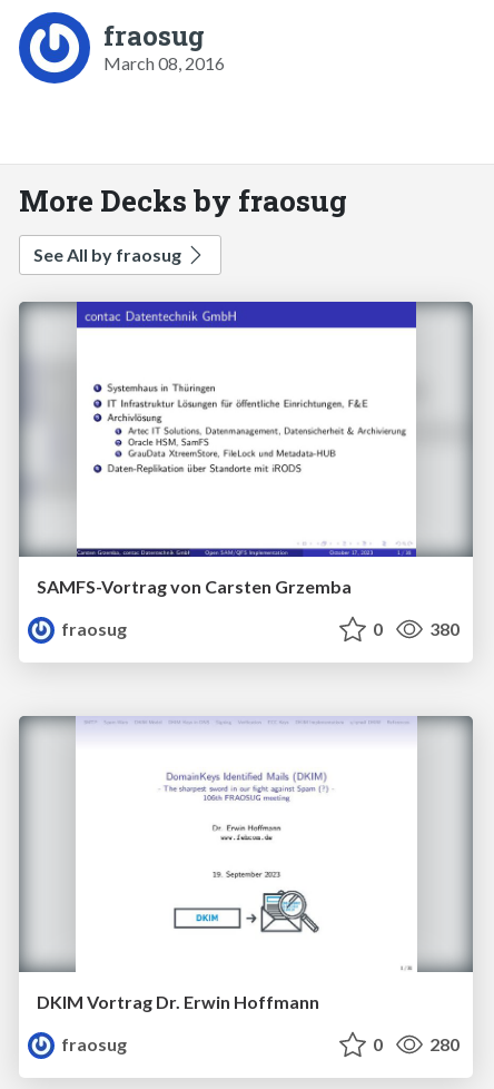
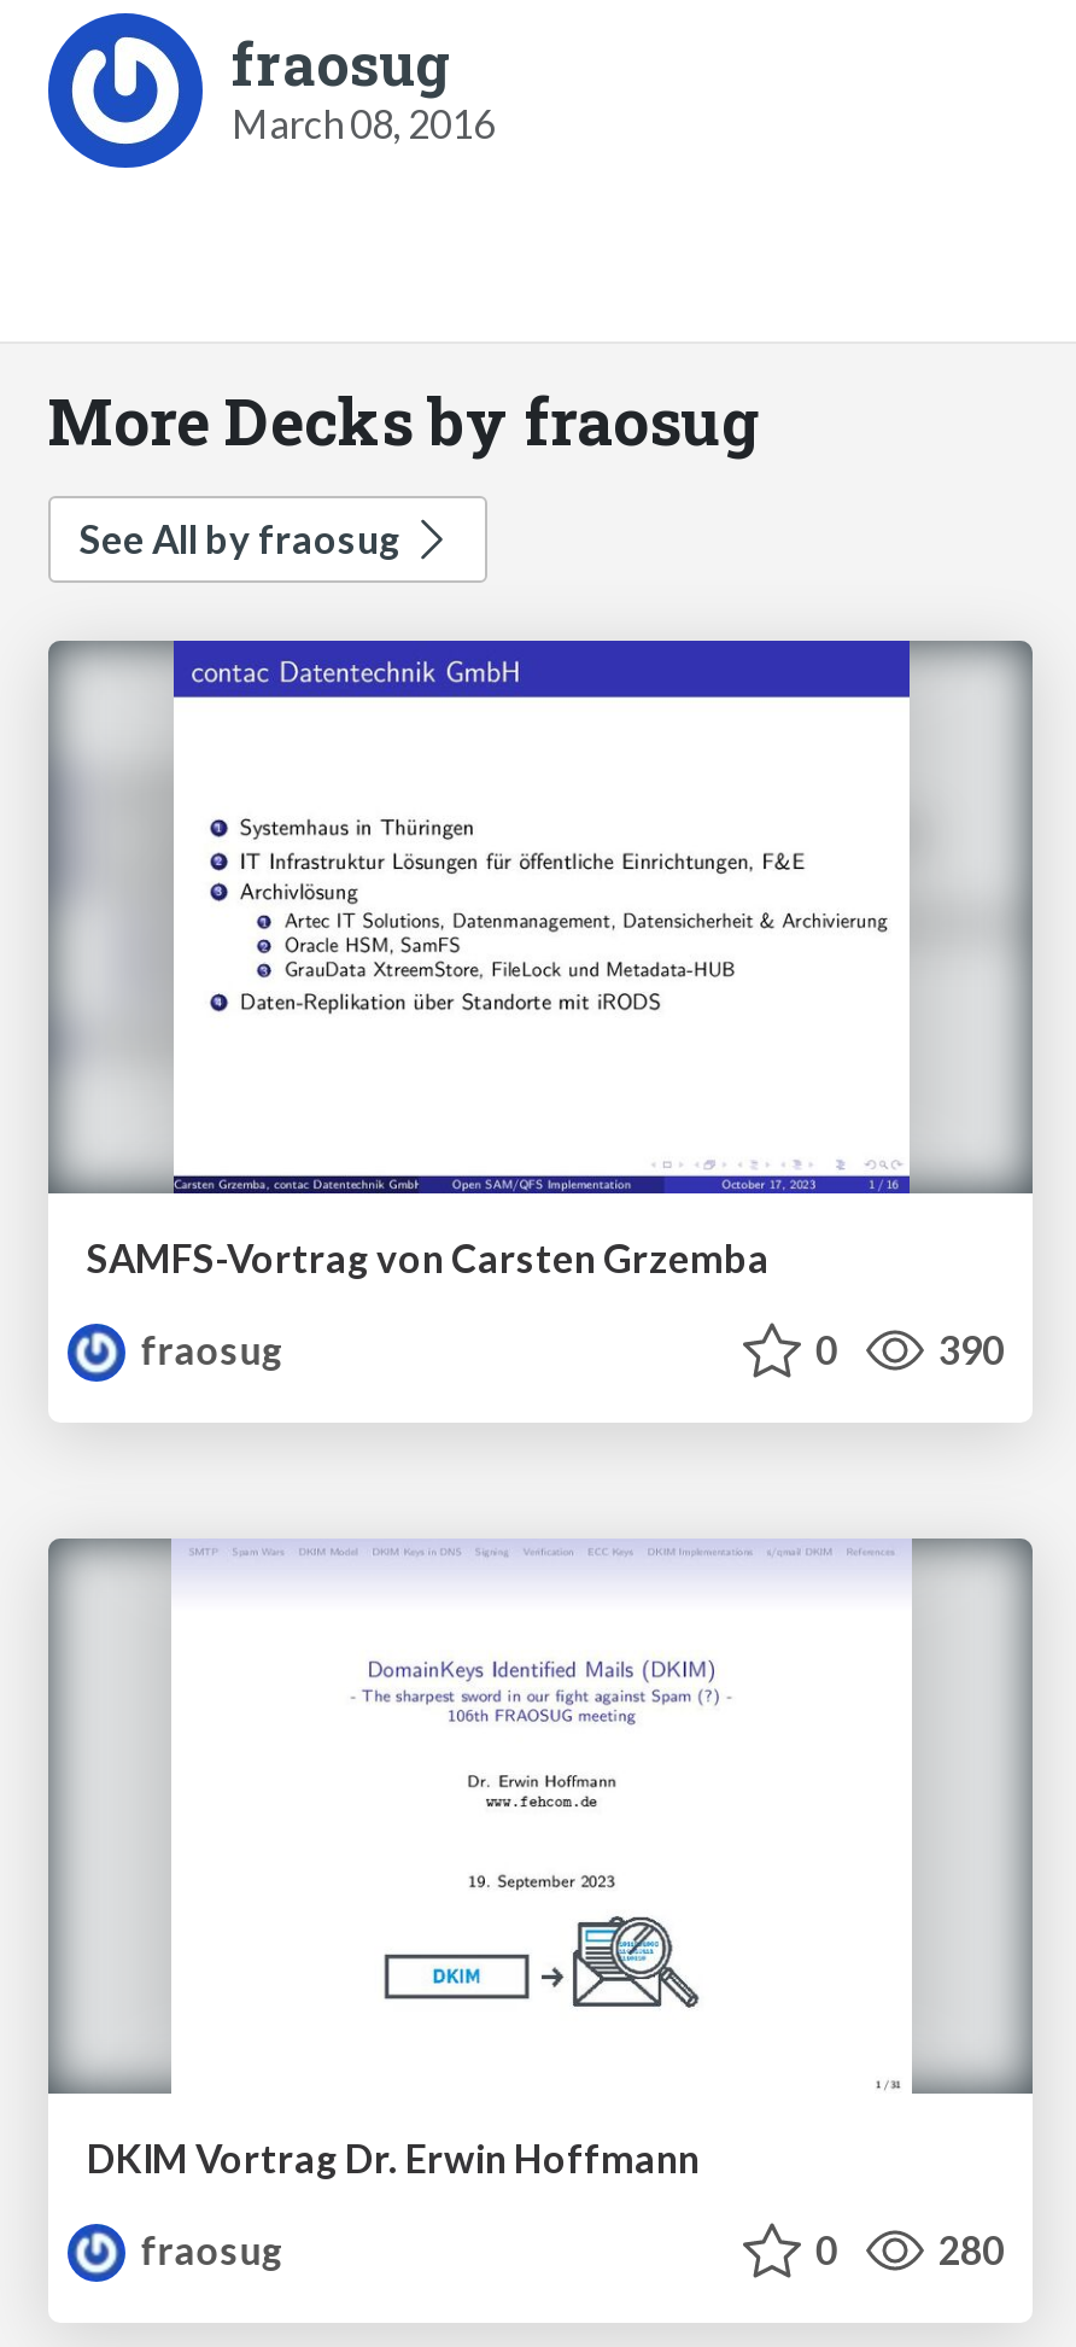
[426,618,460,639] 380 -> [931,1327,1004,1373] 390

